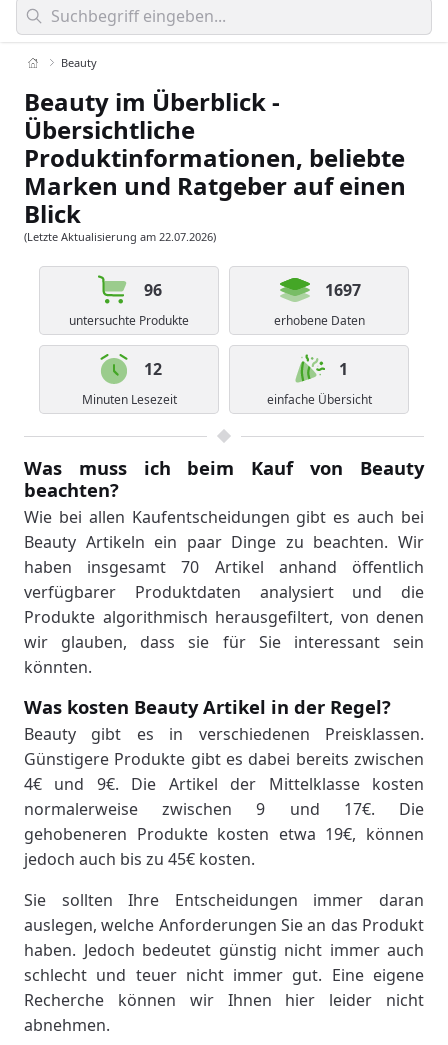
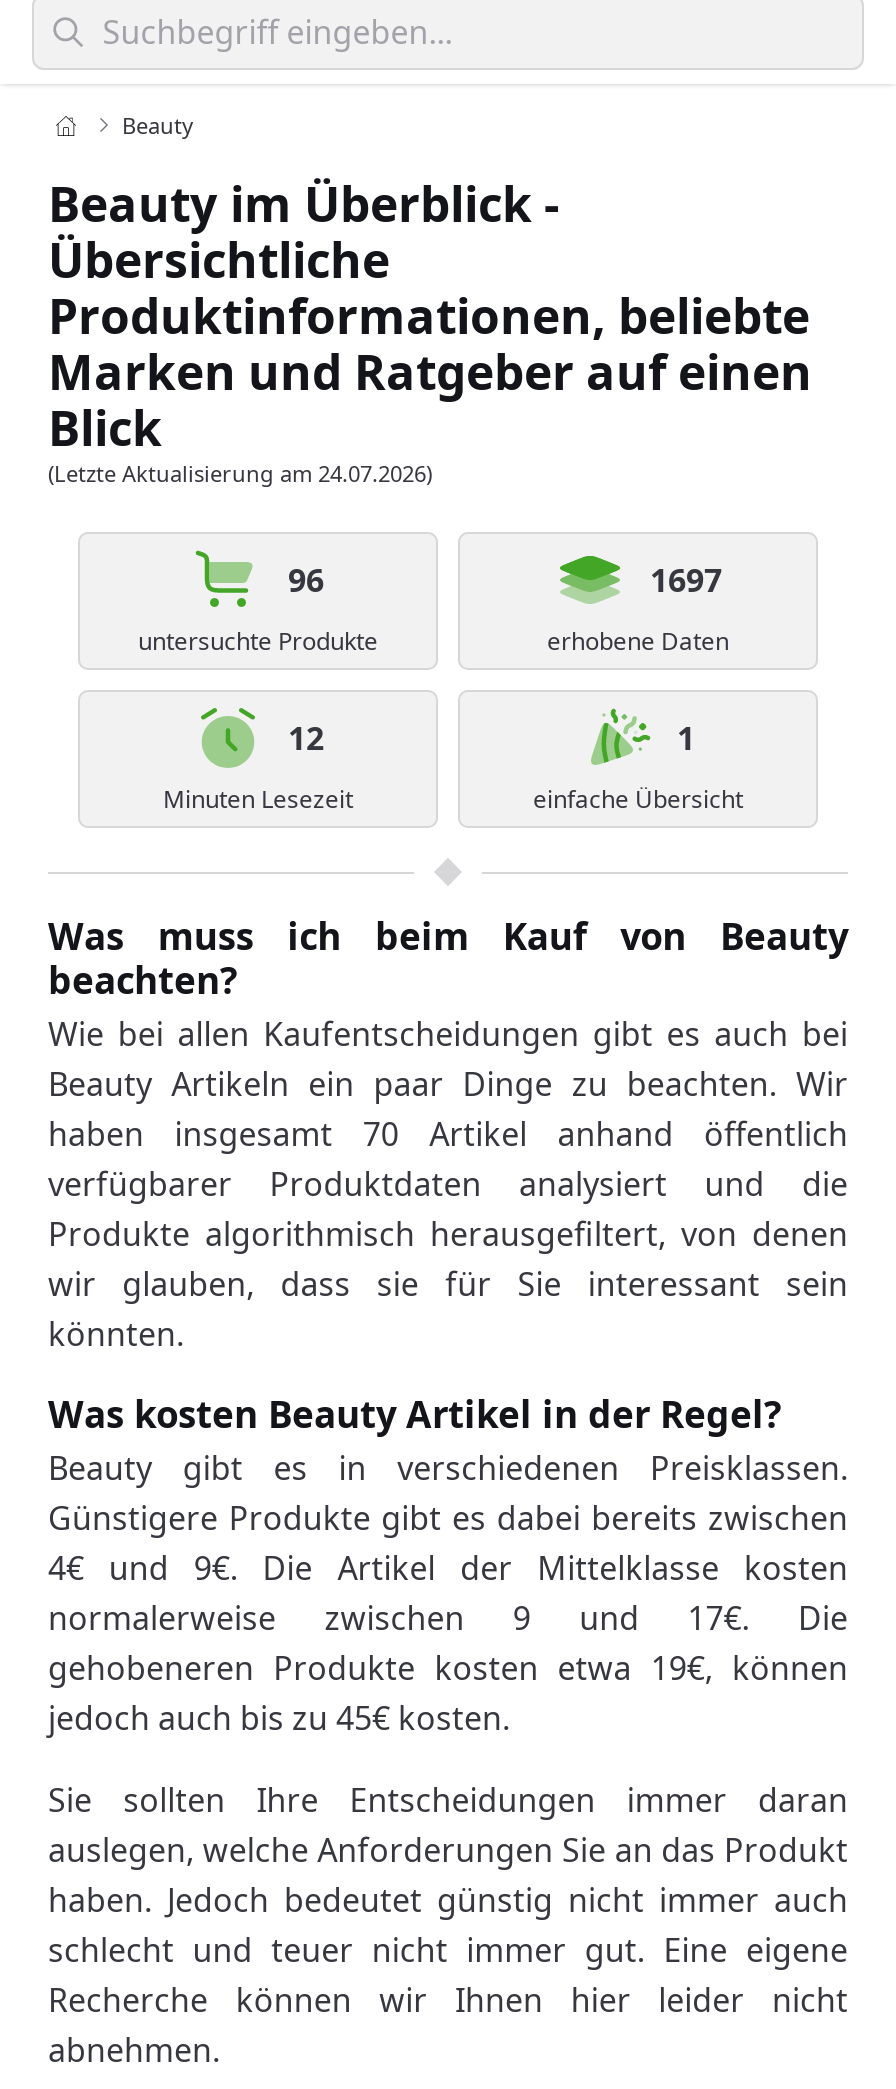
[24,229,216,244] (Letzte Aktualisierung am 22.07.2026) -> [48,458,432,488] (Letzte Aktualisierung am 24.07.2026)

